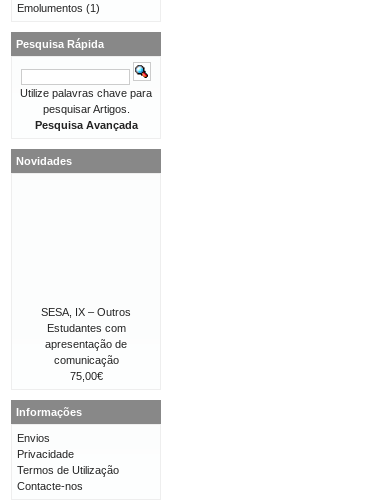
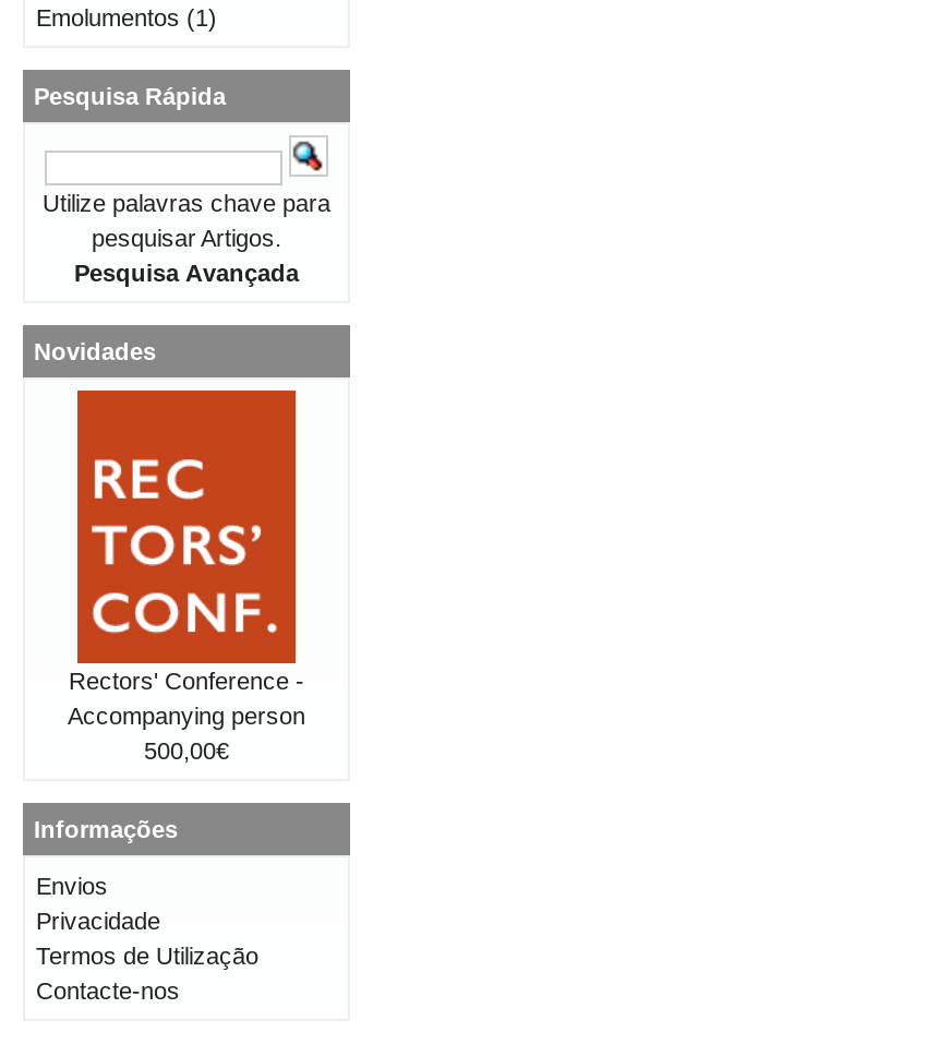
none -> [75,388,298,583] [image]
[41,306,131,382] SESA, IX – Outros | Estudantes com | apresentação de | comunicação | 75,00€ -> [68,668,305,764] Rectors' Conference - | Accompanying person | 500,00€

